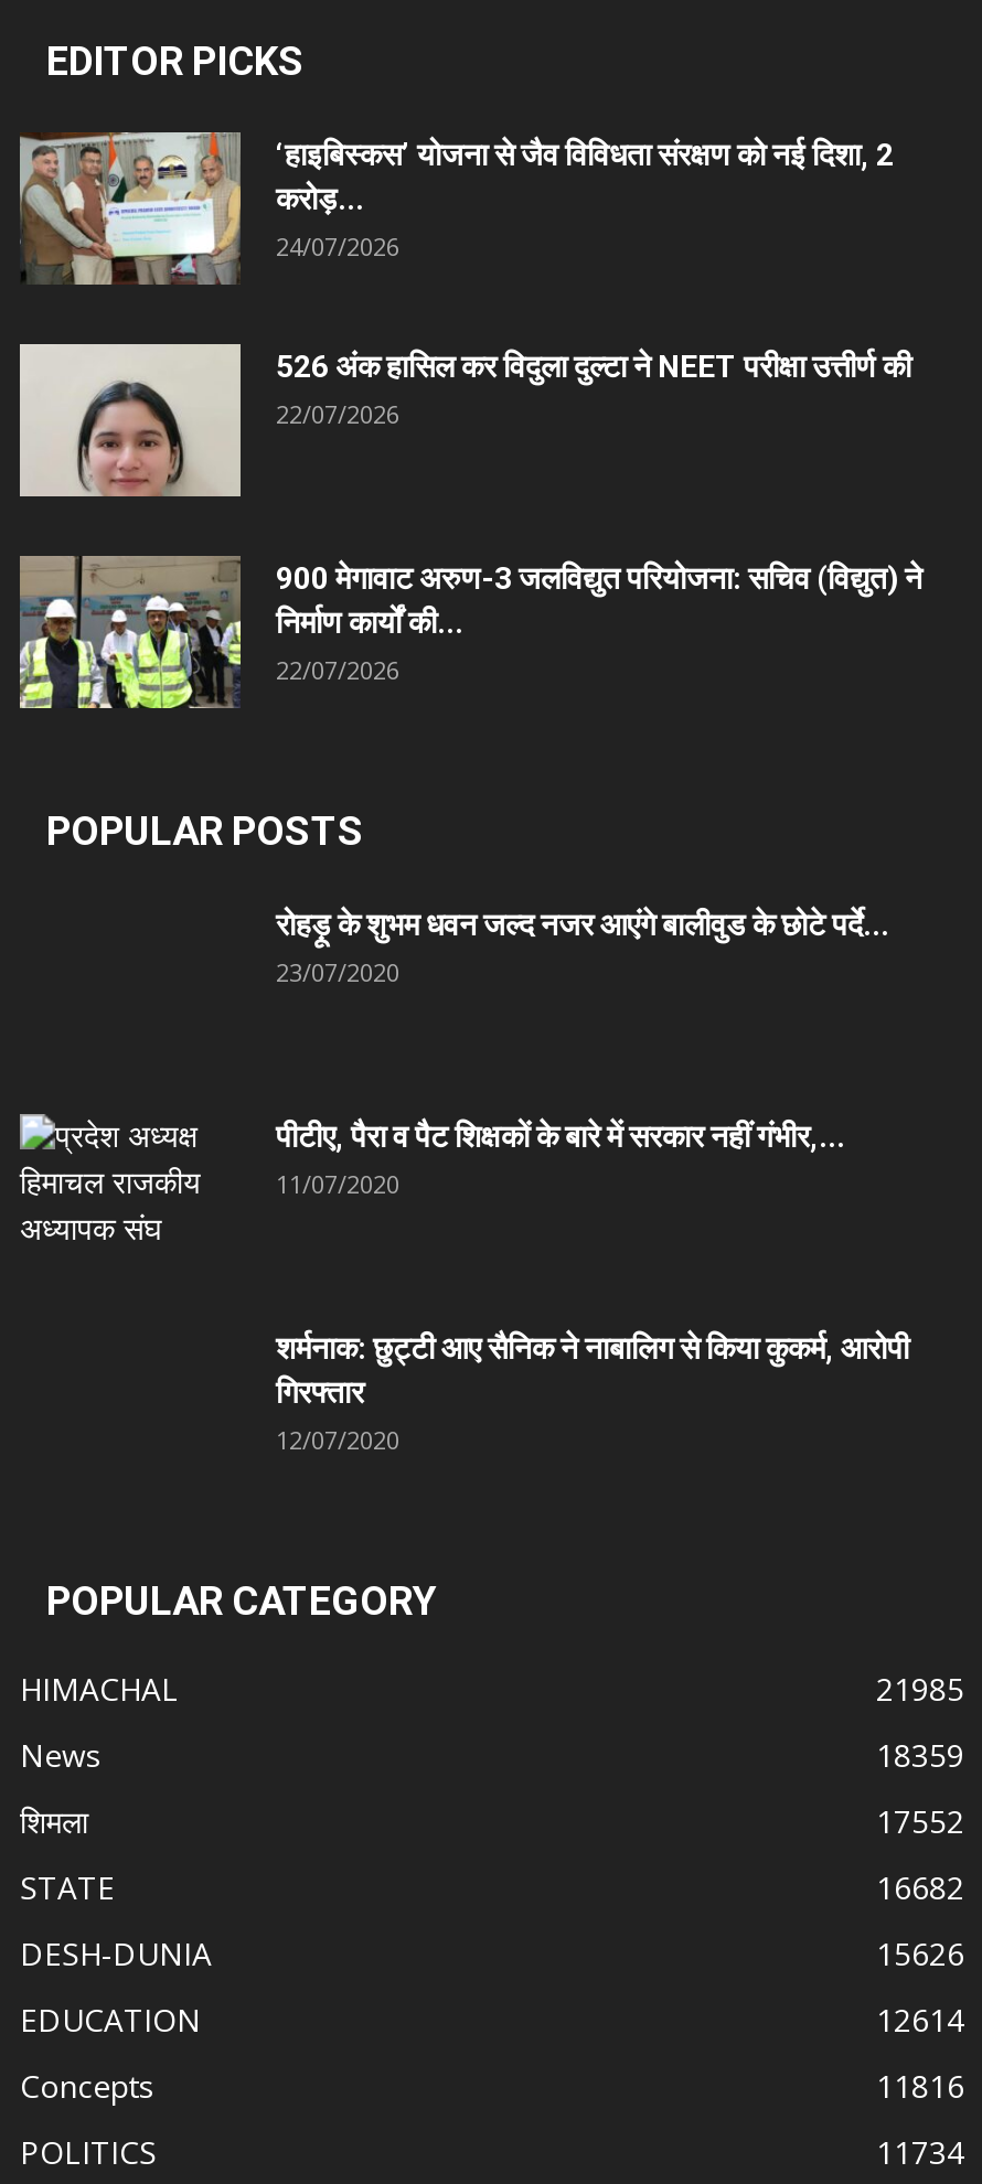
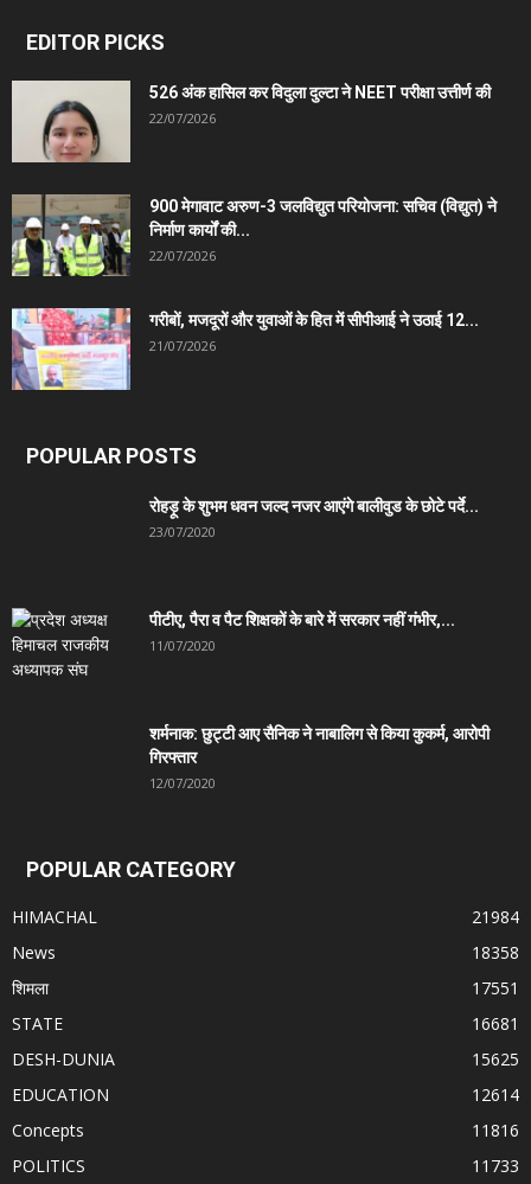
[20,130,894,285] [image] | ‘हाइबिस्कस’ योजना से जैव विविधता संरक्षण को नई दिशा, 2 | करोड़... | 24/07/2026 -> none
moved [35,349,922,686] -> [20,83,497,264]: [image] | 526 अंक हासिल कर विदुला दुल्टा ने NEET परीक्षा उत्तीर्ण की | 22/07/2026 | 900 मेगावाट अरुण-3 जलविद्युत परियोजना: सचिव (विद्युत) ने | निर्माण कार्यों की... | 22/07/2026
none -> [11,307,479,391] [image] | गरीबों, मजदूरों और युवाओं के हित में सीपीआई ने उठाई 12... | 21/07/2026
[876,1668,964,1710] 21985 -> [472,905,519,928] 21984
[876,1734,964,1776] 18359 -> [472,941,519,964] 18358
[876,1800,964,1842] 17552 -> [472,977,519,999] 17551
[876,1866,964,1908] 16682 -> [472,1012,519,1035] 16681
[876,1933,964,1974] 15626 -> [472,1048,519,1070] 15625
[876,2131,964,2173] 11734 -> [472,1154,519,1177] 11733

